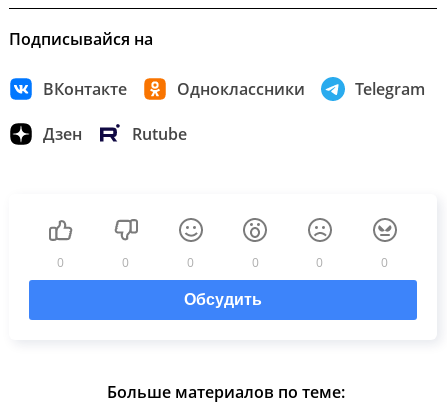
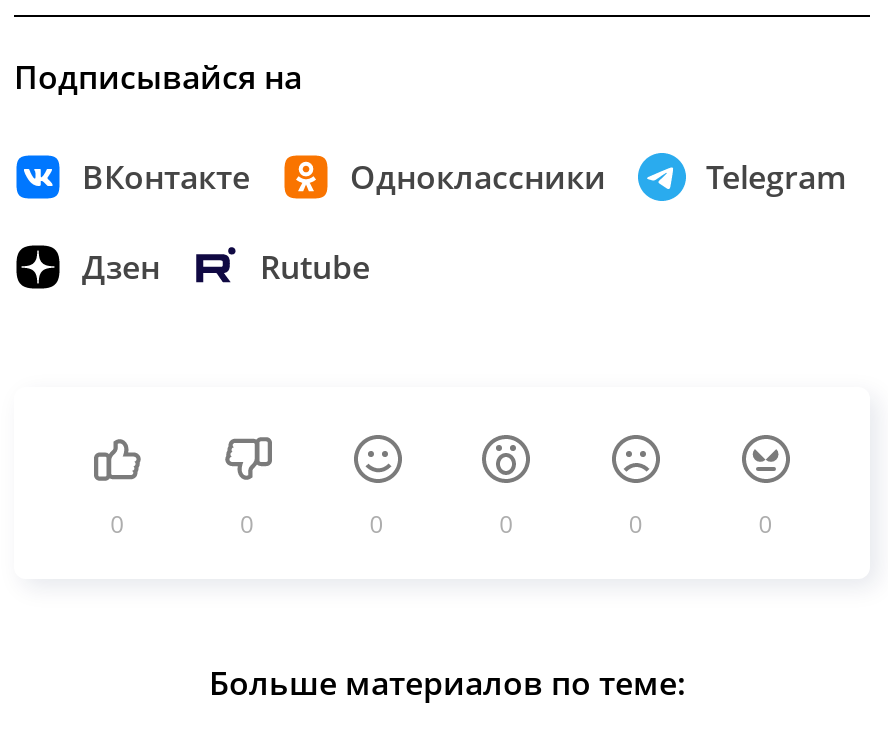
[184,291,262,308] Обсудить -> none

